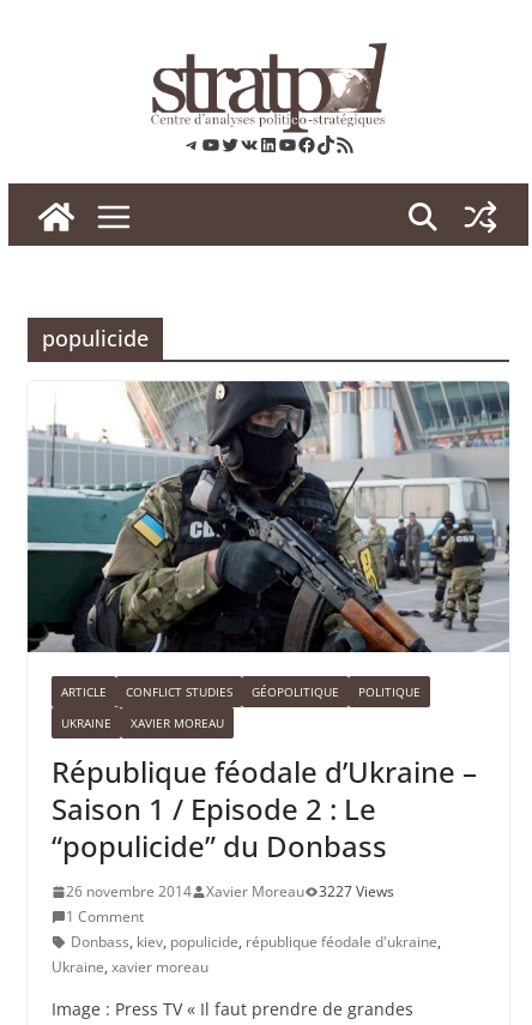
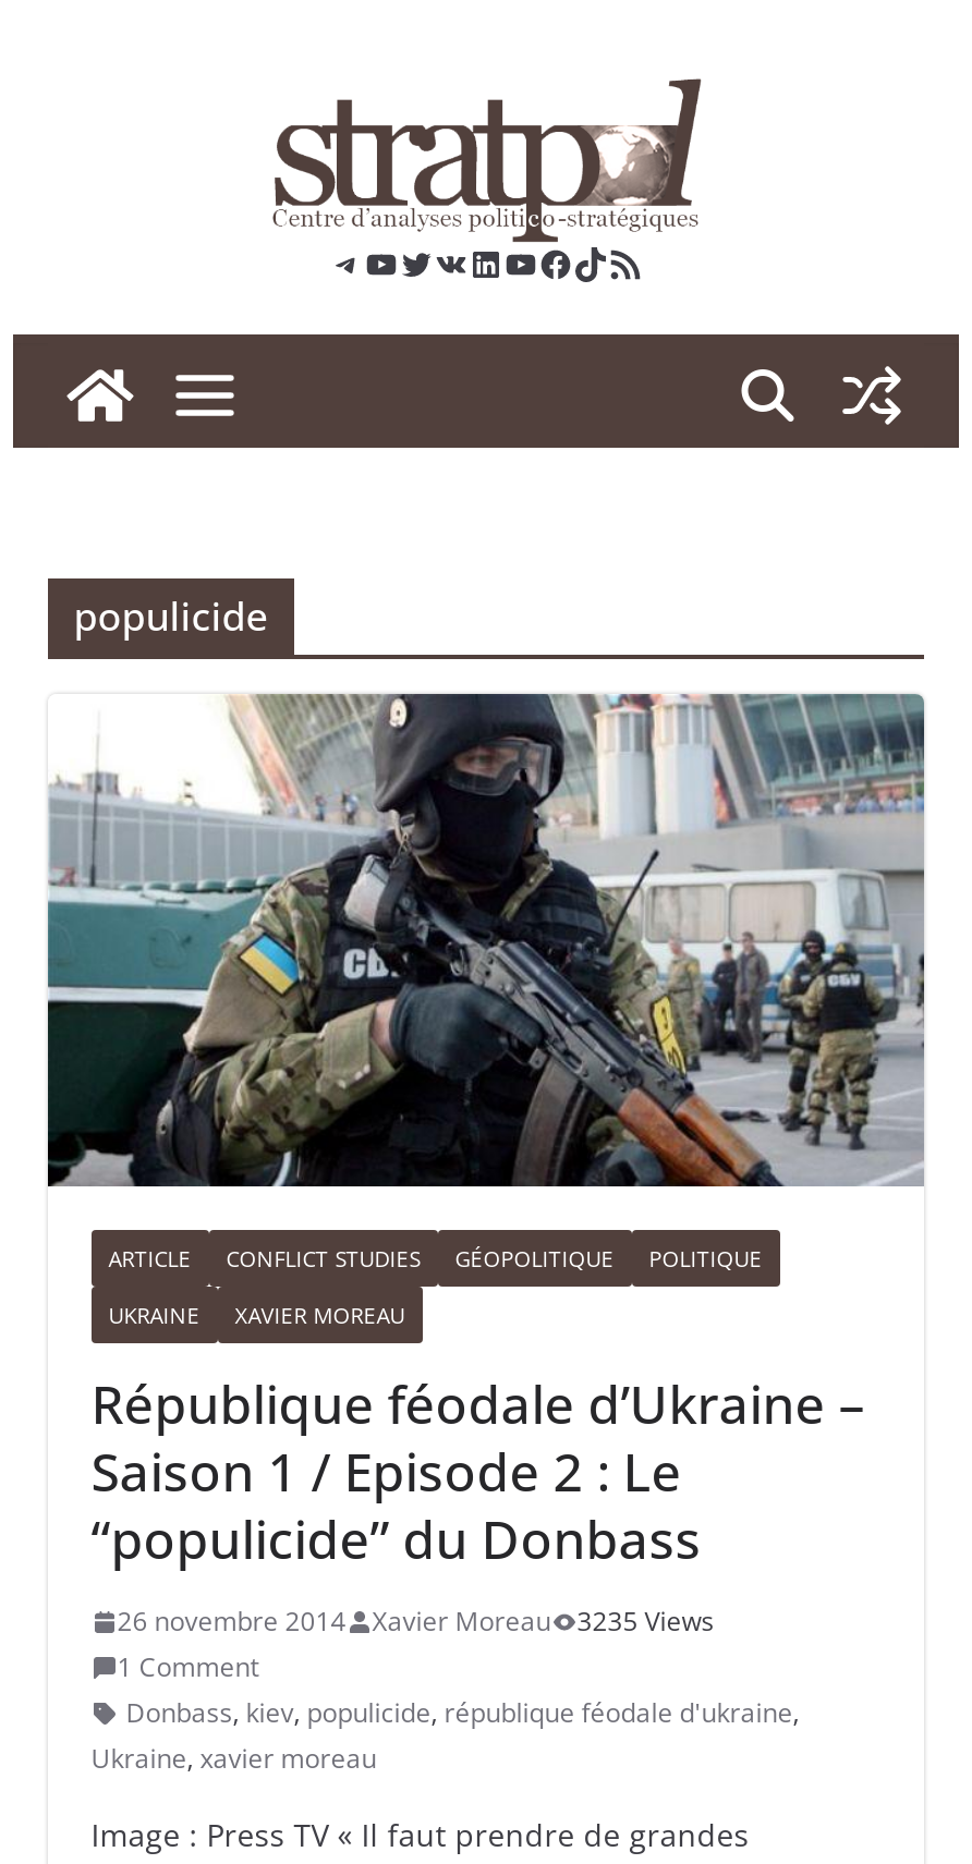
[66,881,394,902] 26 novembre 2014 Xavier Moreau 3227 Views -> [117,1603,714,1640] 26 novembre 2014 Xavier Moreau 3235 Views

